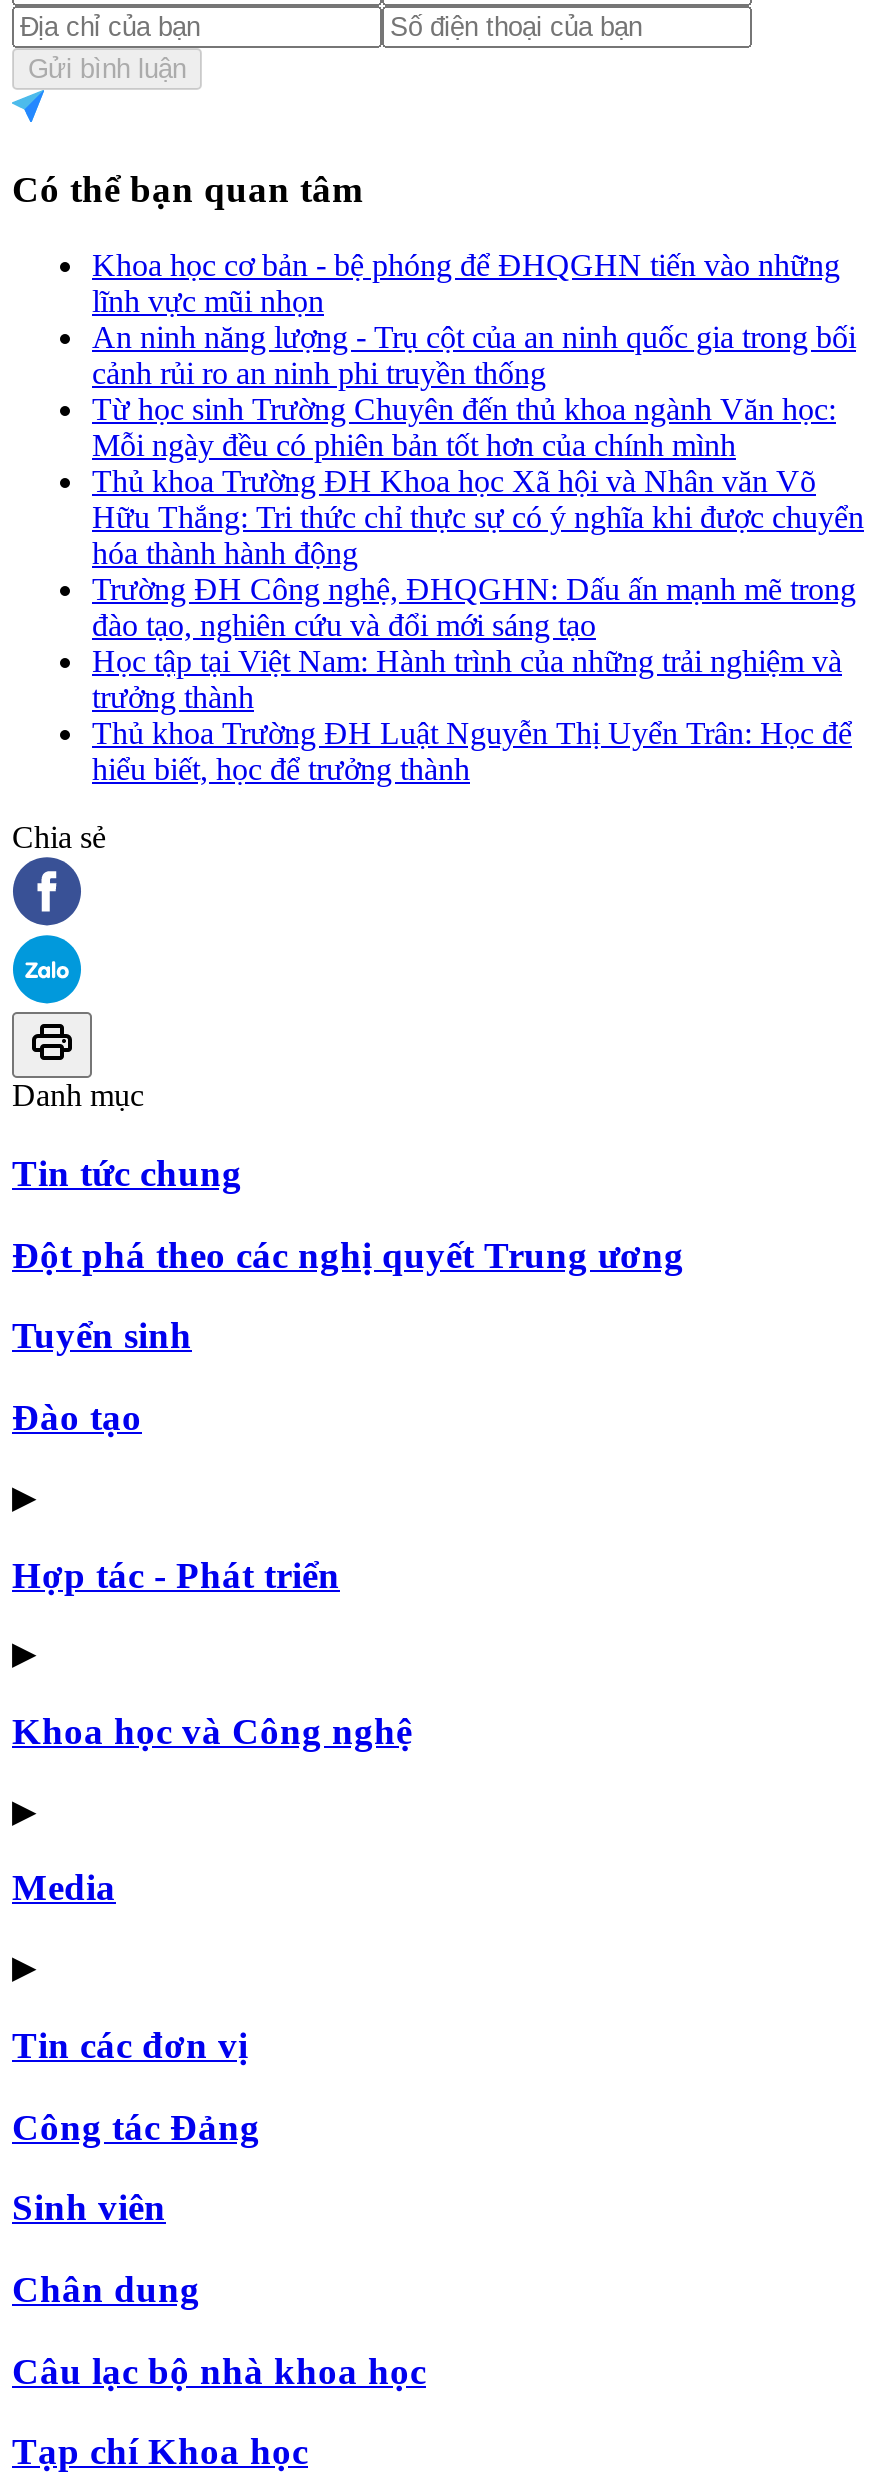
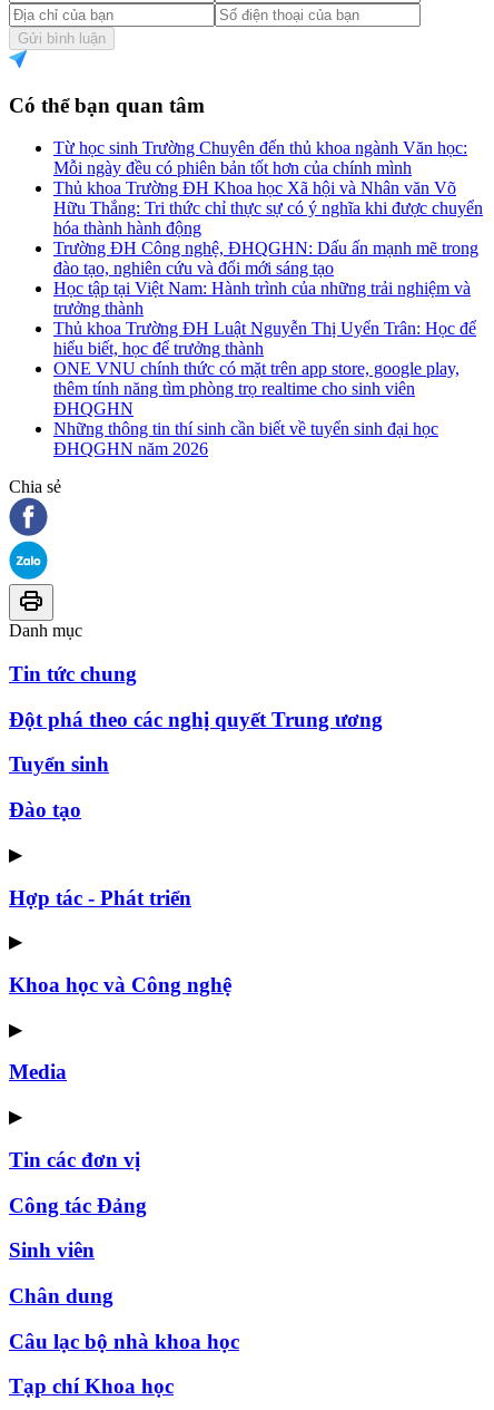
[92,248,856,390] Khoa học cơ bản - bệ phóng để ĐHQGHN tiến vào những | lĩnh vực mũi nhọn | An ninh năng lượng - Trụ cột của an ninh quốc gia trong bối | cảnh rủi ro an ninh phi truyền thống -> none
moved [92,392,864,786] -> [53,138,483,358]: Từ học sinh Trường Chuyên đến thủ khoa ngành Văn học: | Mỗi ngày đều có phiên bản tốt hơn của chính mình | Thủ khoa Trường ĐH Khoa học Xã hội và Nhân văn Võ | ... | Thủ khoa Trường ĐH Luật Nguyễn Thị Uyển Trân: Học để | hiểu biết, học để trưởng thành
none -> [53,359,460,458] ONE VNU chính thức có mặt trên app store, google play, | thêm tính năng tìm phòng trọ realtime cho sinh viên | ĐHQGHN | Những thông tin thí sinh cần biết về tuyển sinh đại học | ĐHQGHN năm 2026

